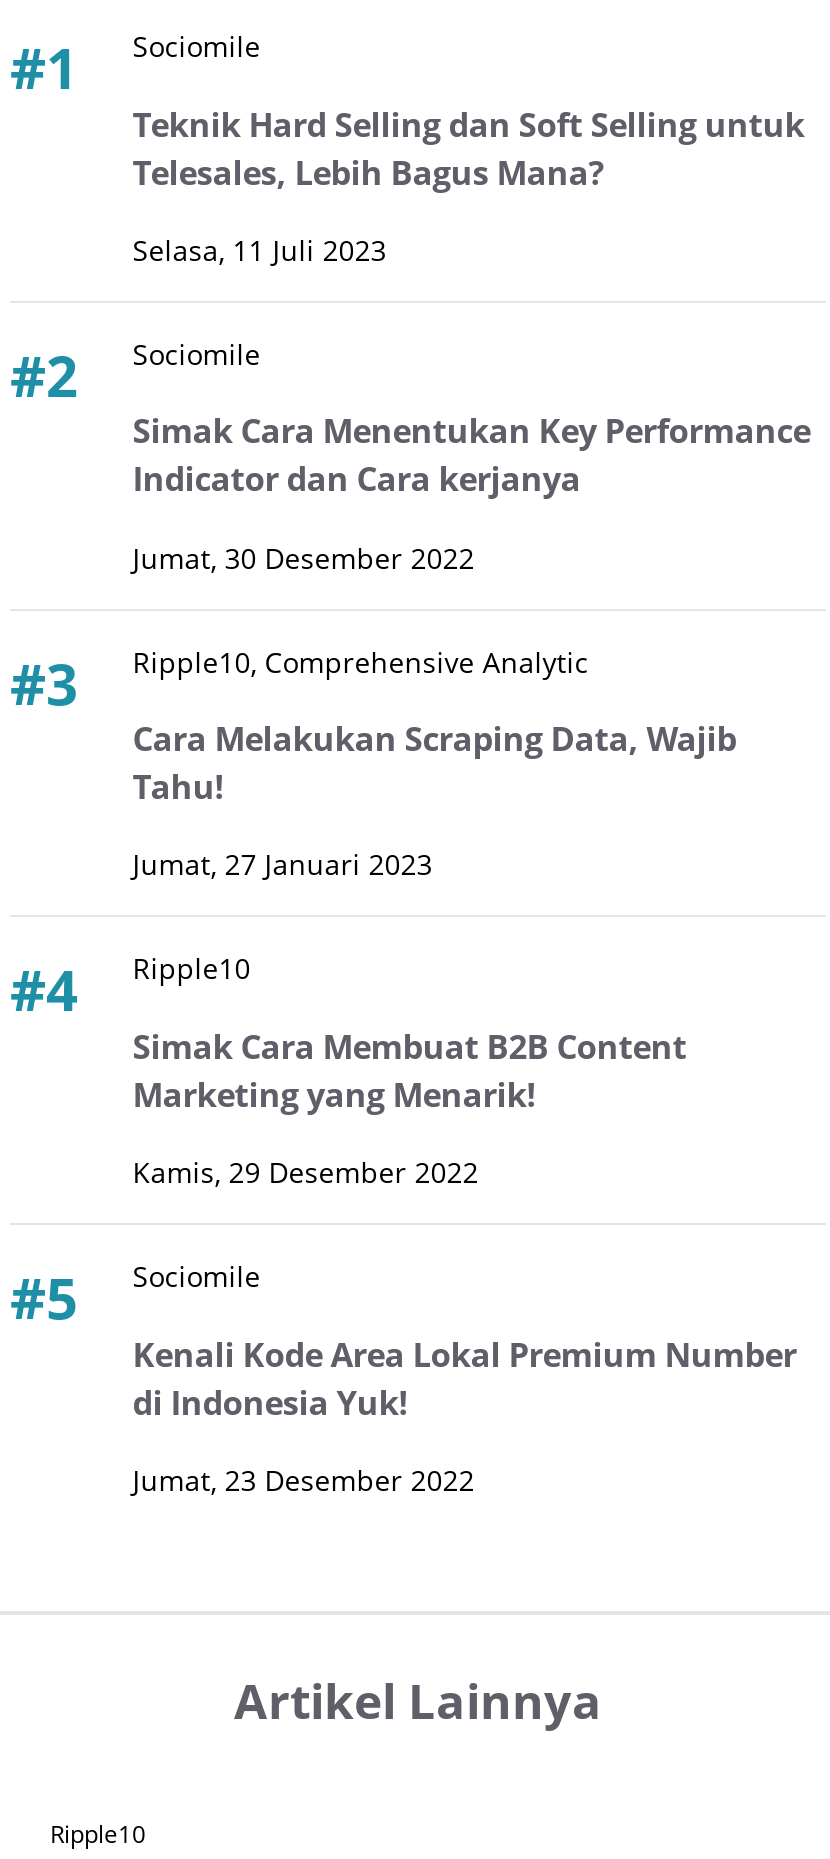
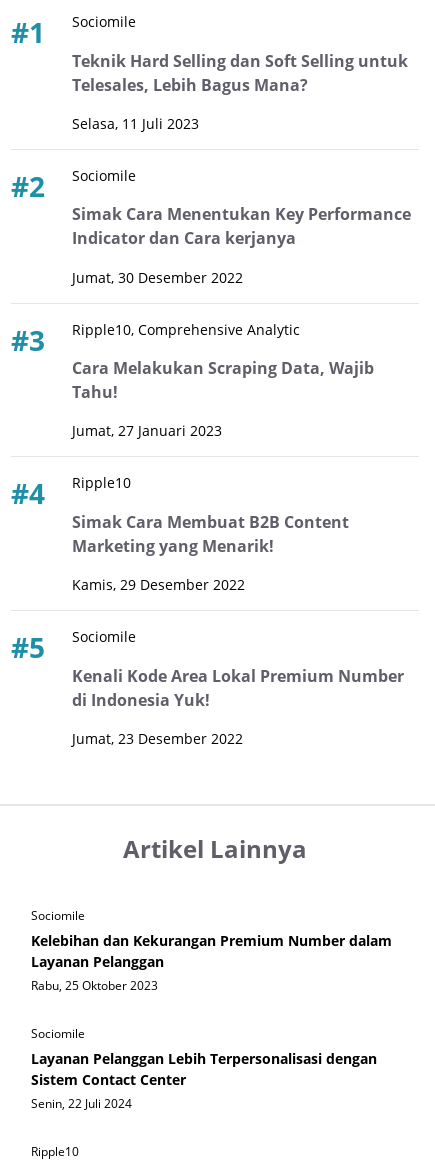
none -> [31,907,392,1112] Sociomile | Kelebihan dan Kekurangan Premium Number dalam | Layanan Pelanggan | Rabu, 25 Oktober 2023 | Sociomile | Layanan Pelanggan Lebih Terpersonalisasi dengan | Sistem Contact Center | Senin, 22 Juli 2024

